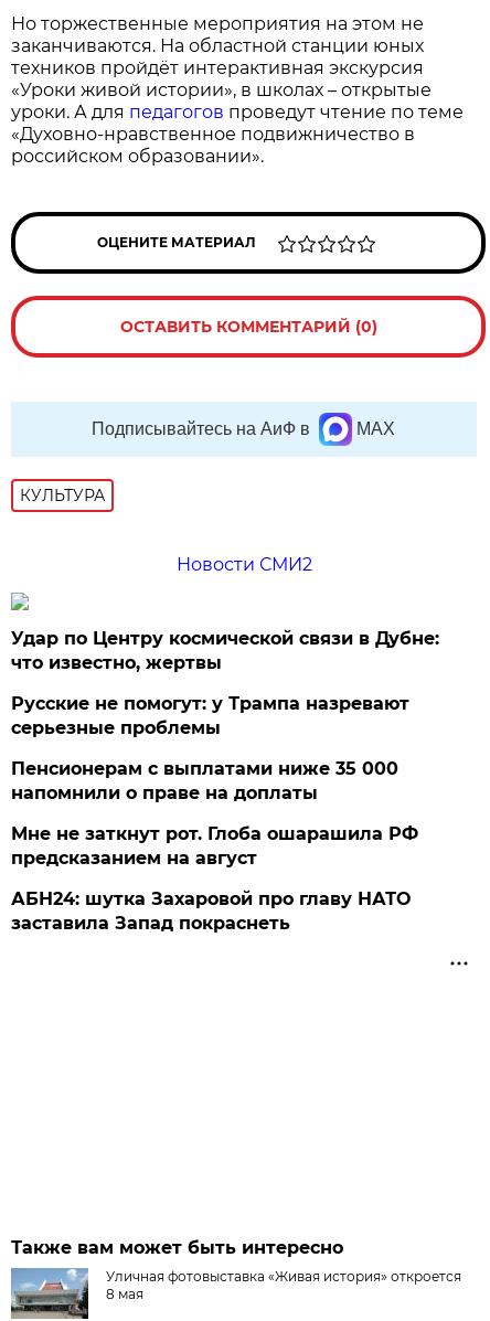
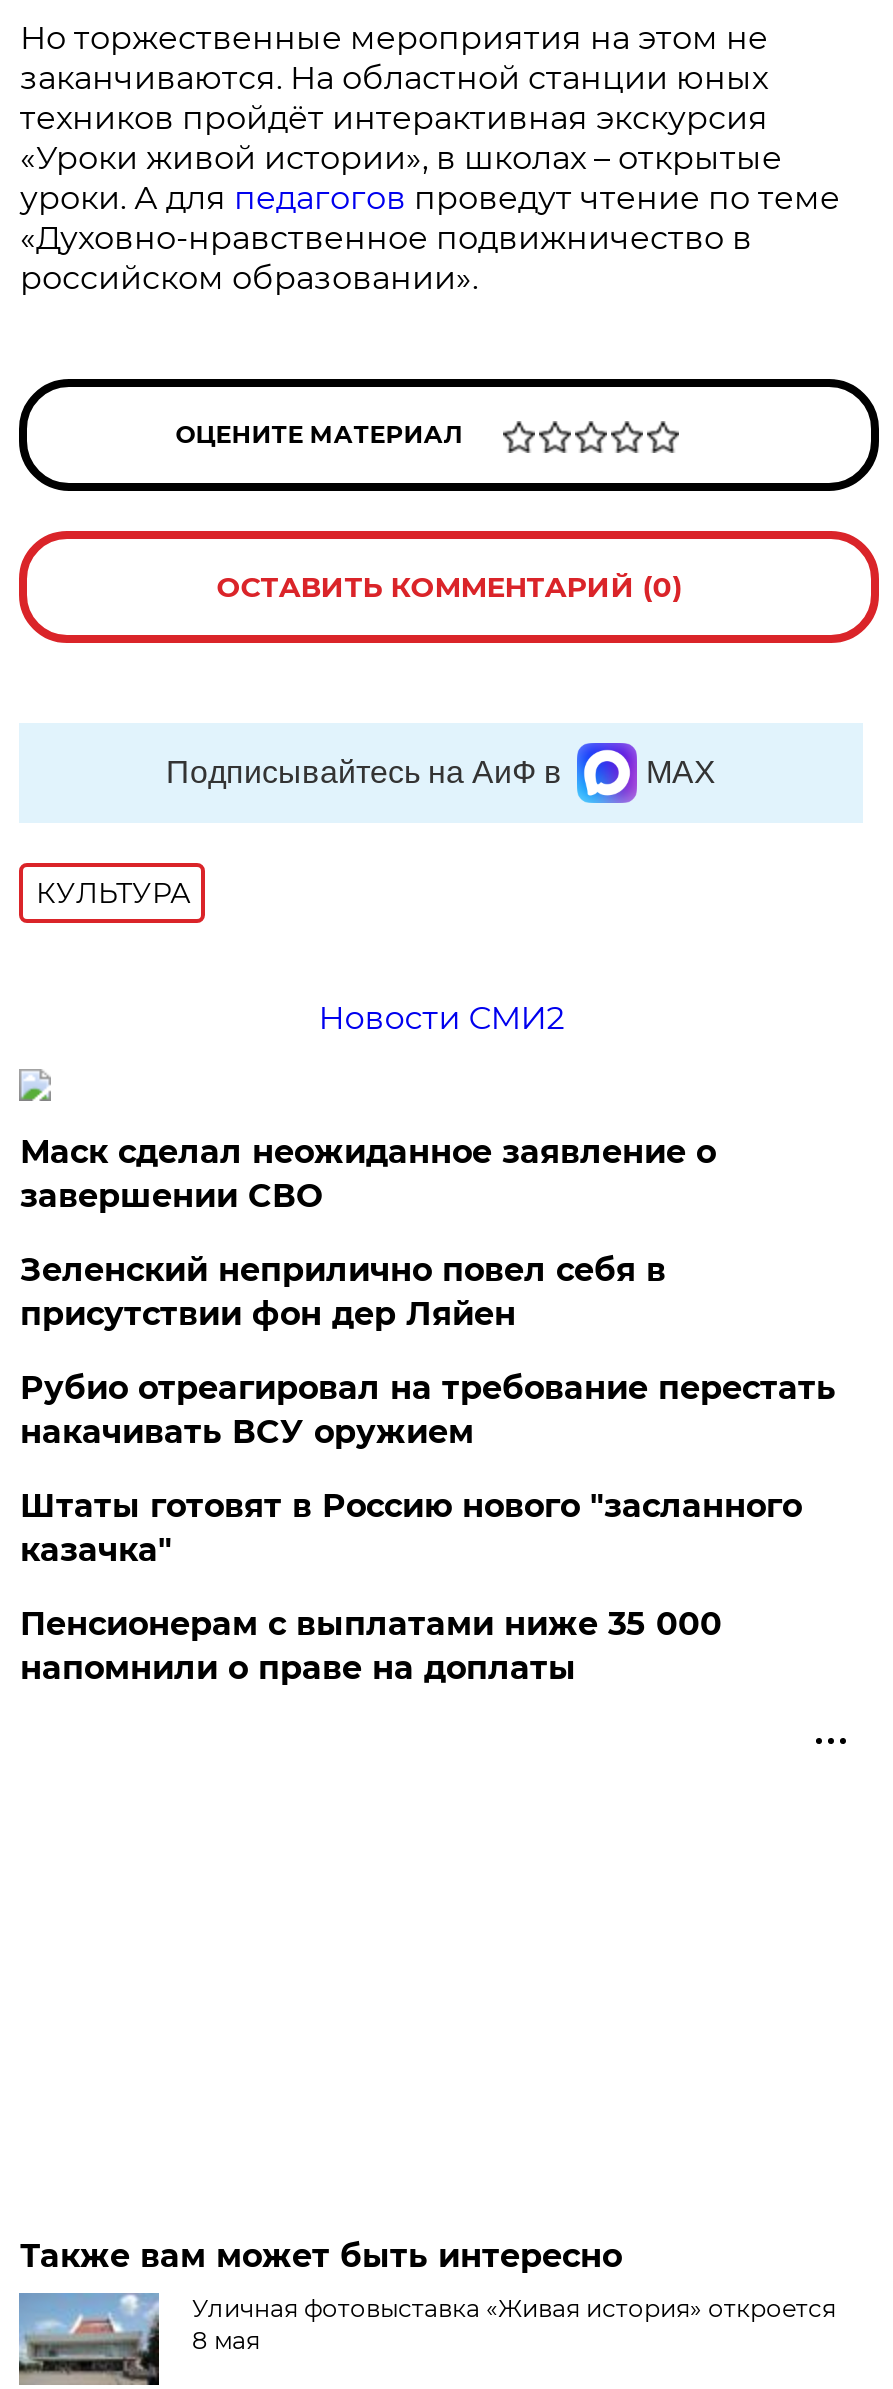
[11,628,440,738] Удар по Центру космической связи в Дубне: | что известно, жертвы | Русские не помогут: у Трампа назревают | серьезные проблемы -> [20,1133,836,1569] Маск сделал неожиданное заявление о | завершении СВО | Зеленский неприлично повел cебя в | присутствии фон дер Ляйен | Рубио отреагировал на требование перестать | накачивать ВСУ оружием | Штаты готовят в Россию нового "засланного | казачка"
moved [11,758,399,803] -> [20,1605,722,1687]: Пенсионерам с выплатами ниже 35 000 | напомнили о праве на доплаты
[11,823,419,934] Мне не заткнут рот. Глоба ошарашила РФ | предсказанием на август | АБН24: шутка Захаровой про главу НАТО | заставила Запад покраснеть -> none

